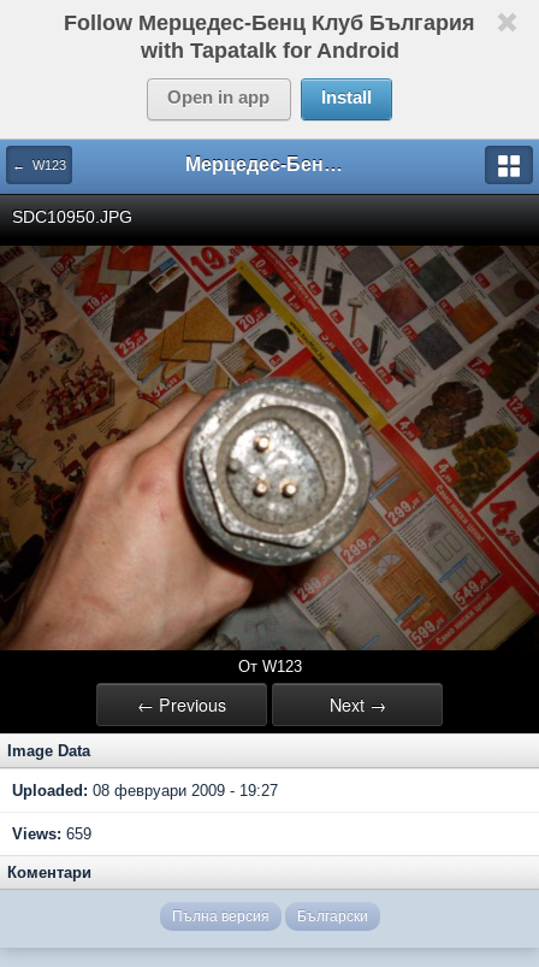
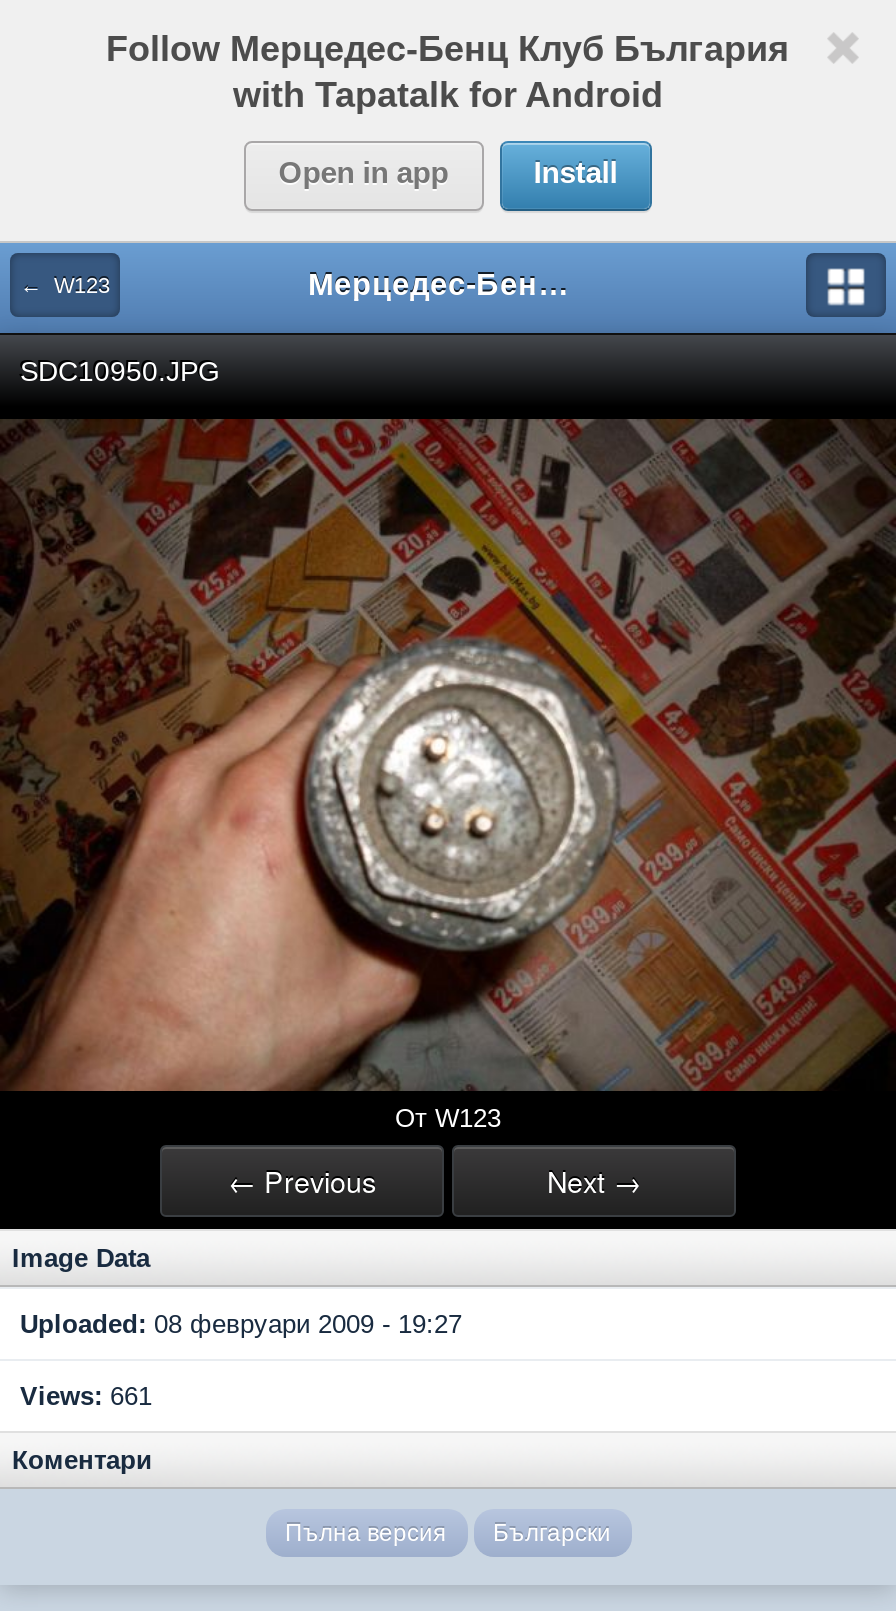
[12,825,91,843] Views: 659 -> [20,1381,152,1411] Views: 661

